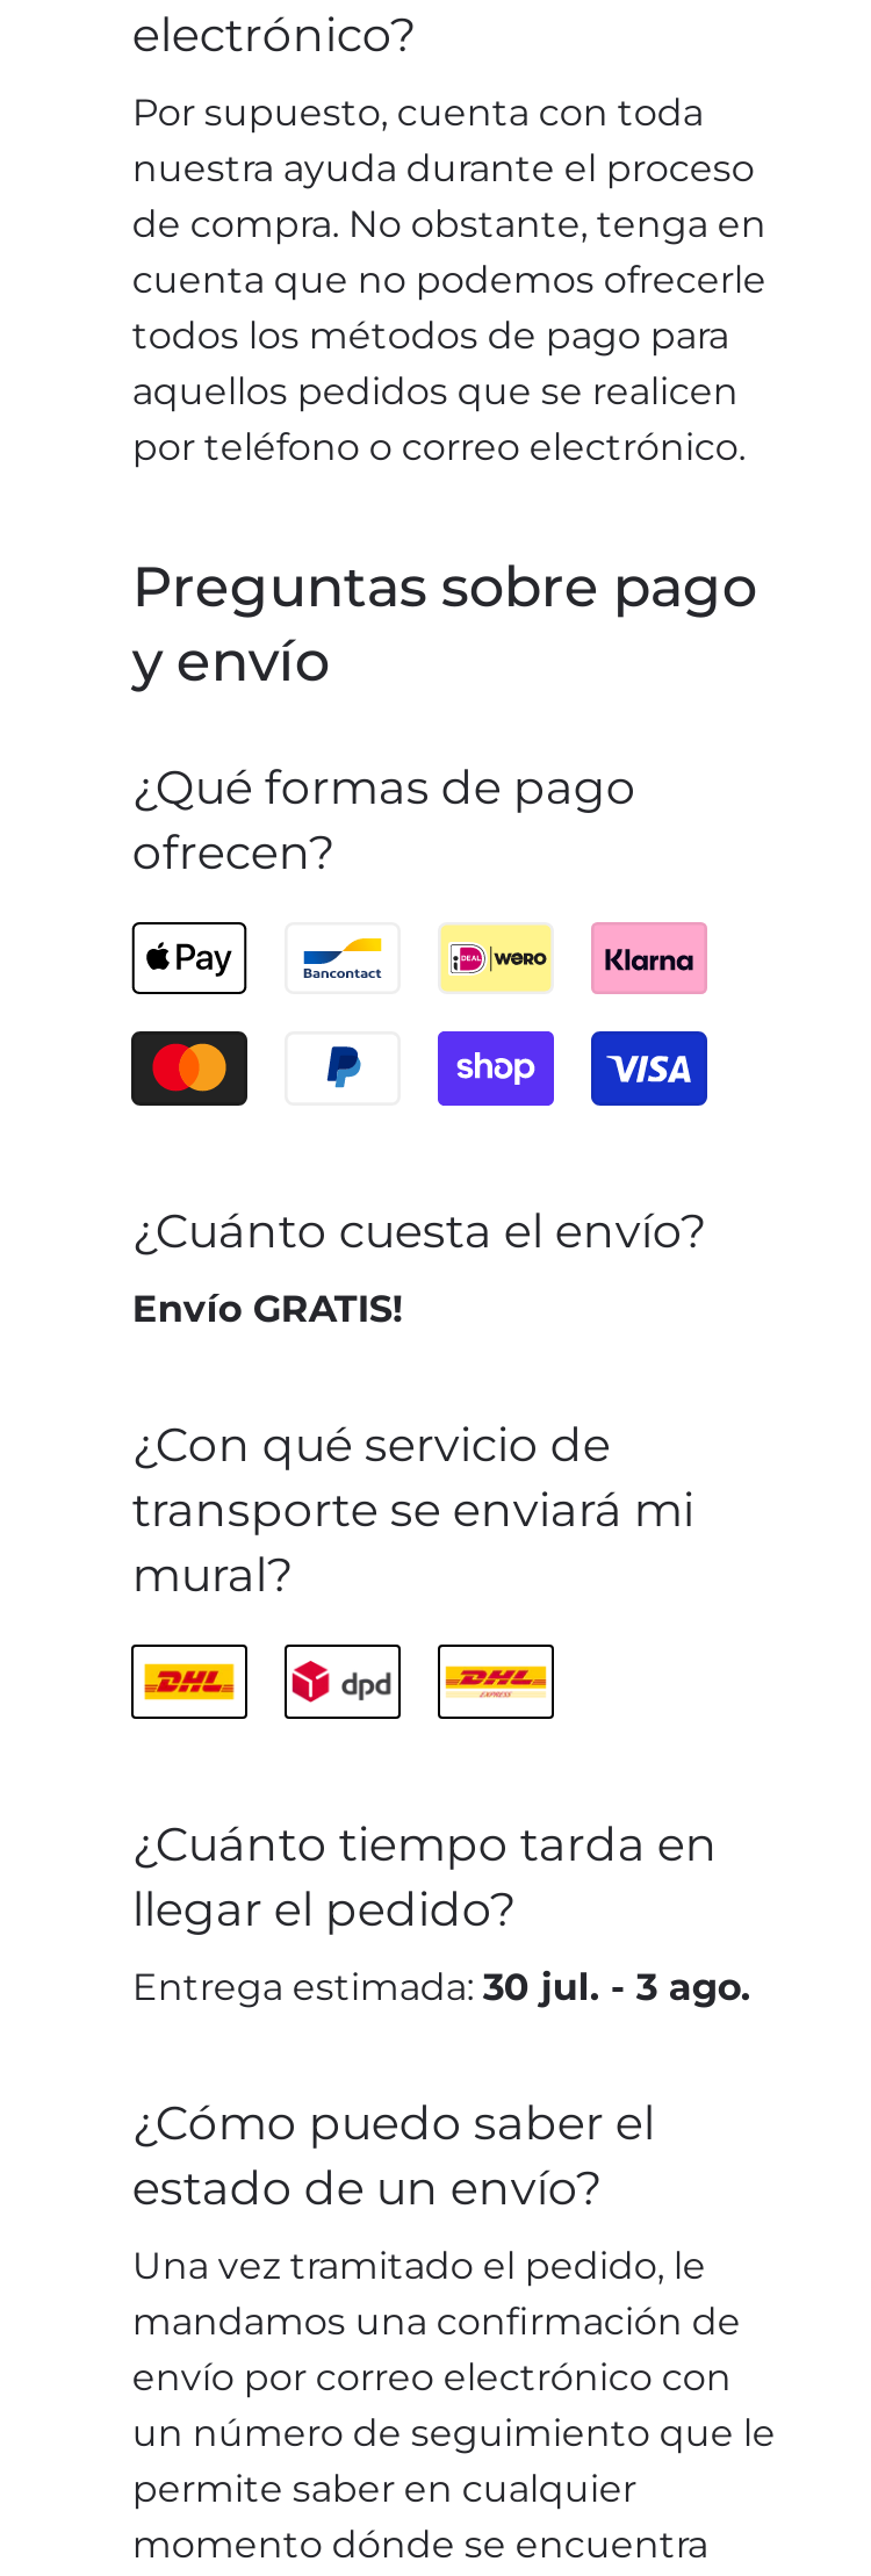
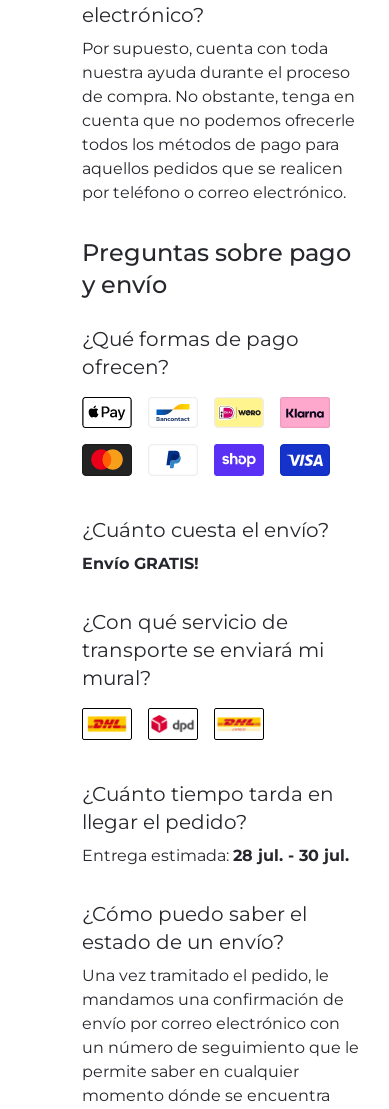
[132,1965,750,2009] Entrega estimada: 30 jul. - 3 ago. -> [82,846,349,865] Entrega estimada: 28 jul. - 30 jul.

